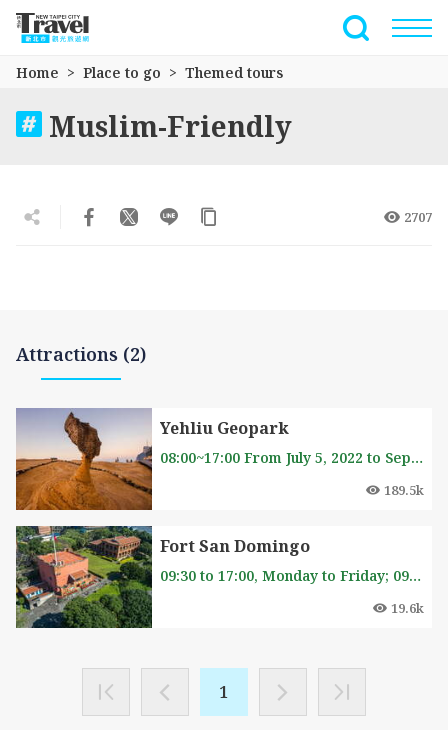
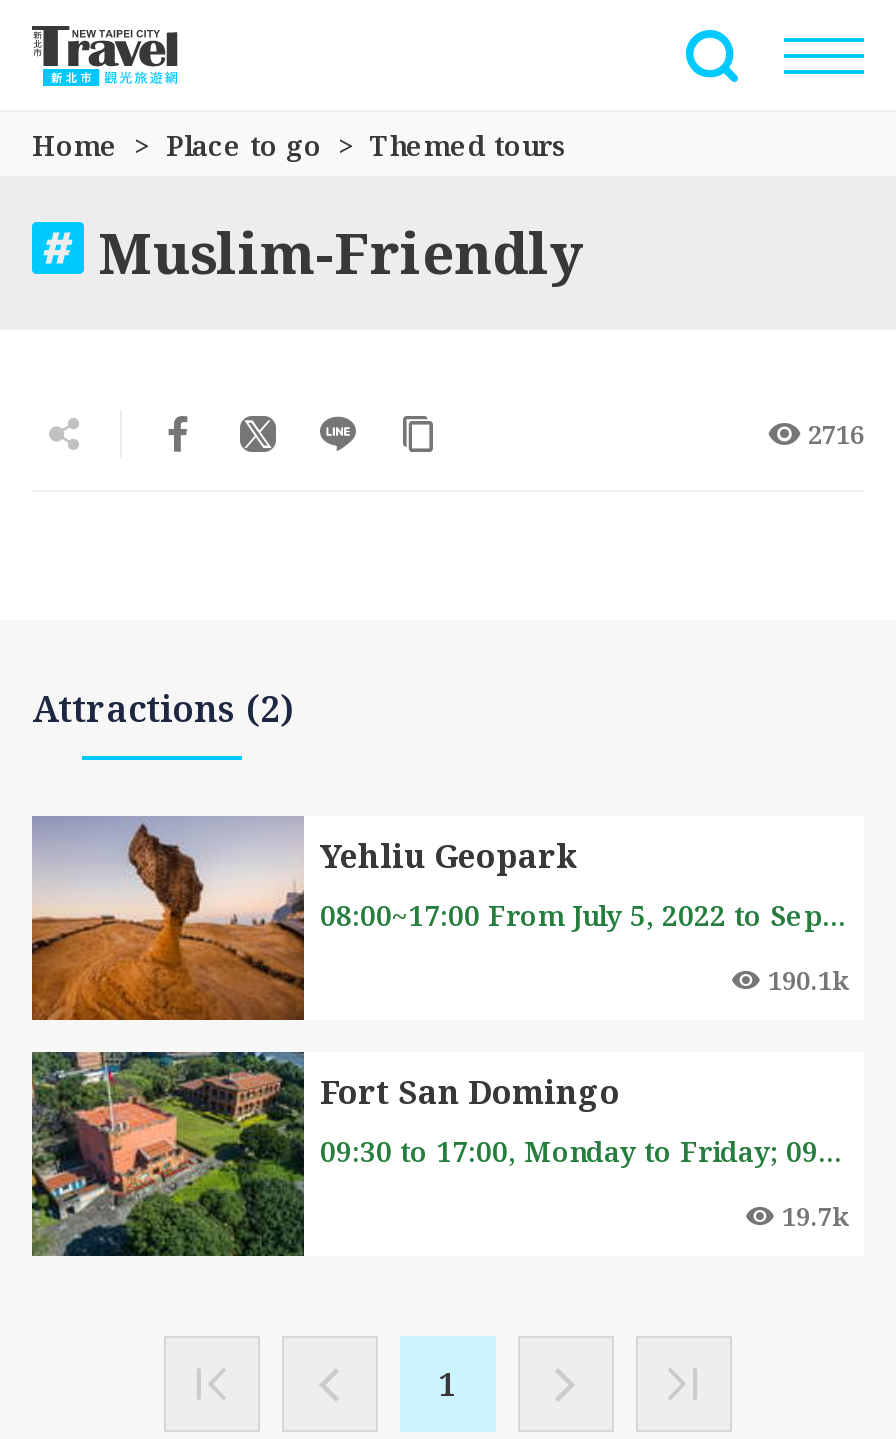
[404,208,432,226] 2707 -> [808,416,864,452] 2716
[384,481,424,499] 189.5k -> [768,962,848,998] 190.1k
[391,599,424,617] 19.6k -> [782,1198,848,1234] 19.7k

